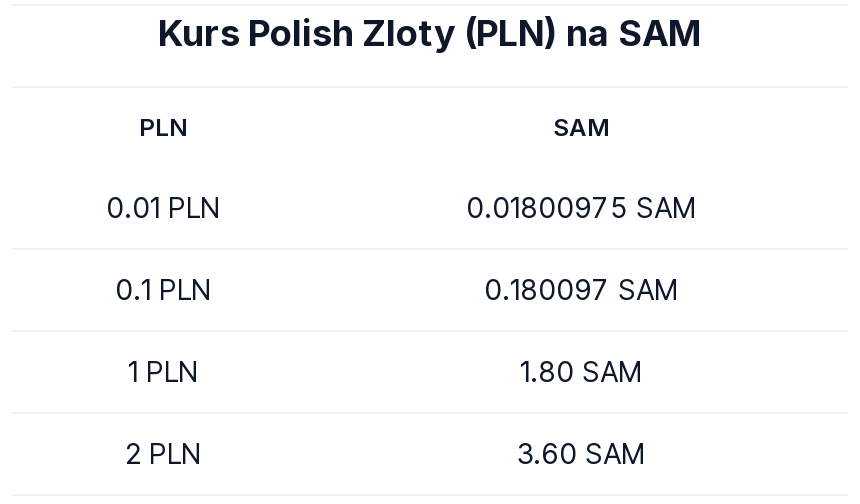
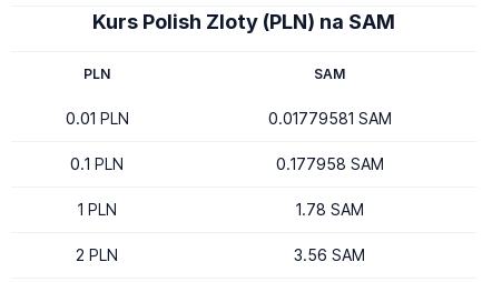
[466,190,696,224] 0.01800975 SAM -> [268,109,391,128] 0.01779581 SAM
[484,272,678,306] 0.180097 SAM -> [275,154,383,173] 0.177958 SAM
[520,354,642,388] 1.80 SAM -> [296,200,363,219] 1.78 SAM
[517,436,645,470] 3.60 SAM -> [294,245,365,264] 3.56 SAM

